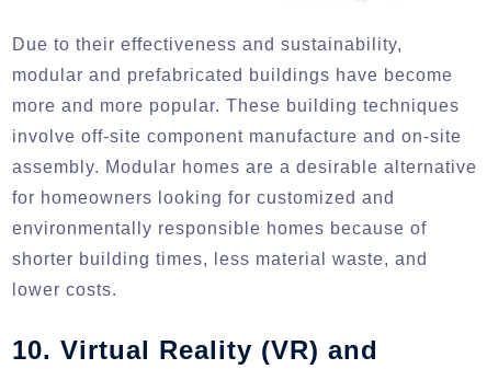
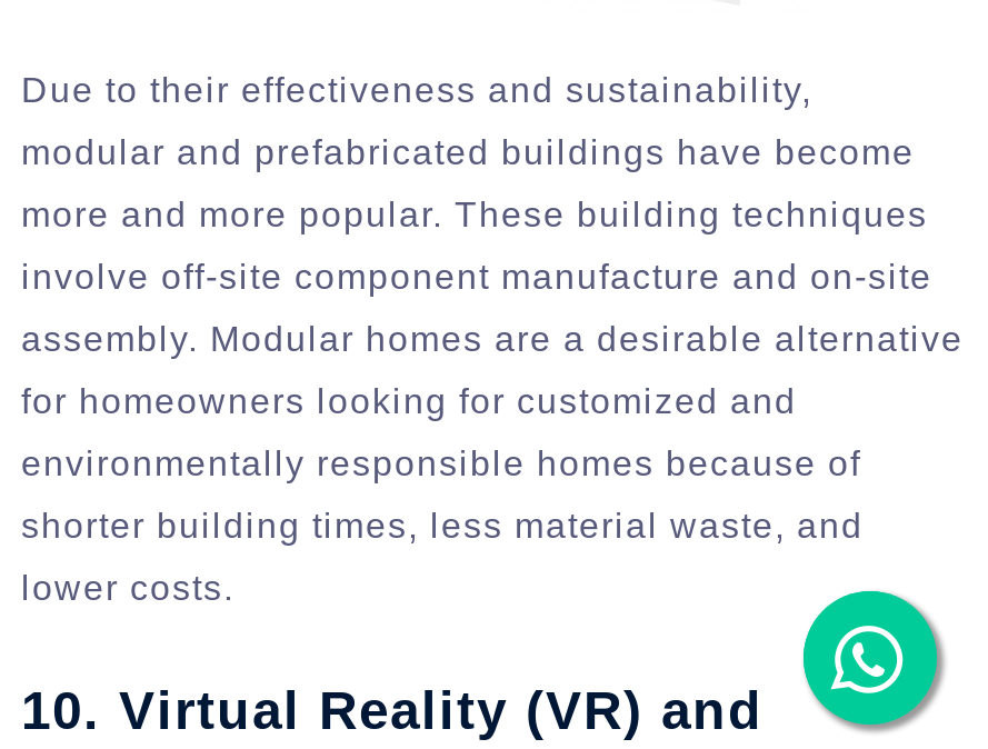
none -> [801,589,946,733] [image]

